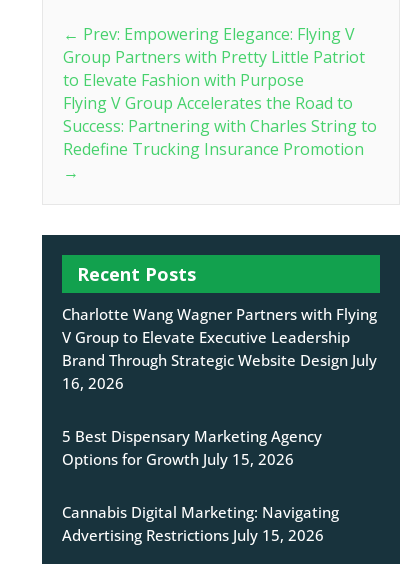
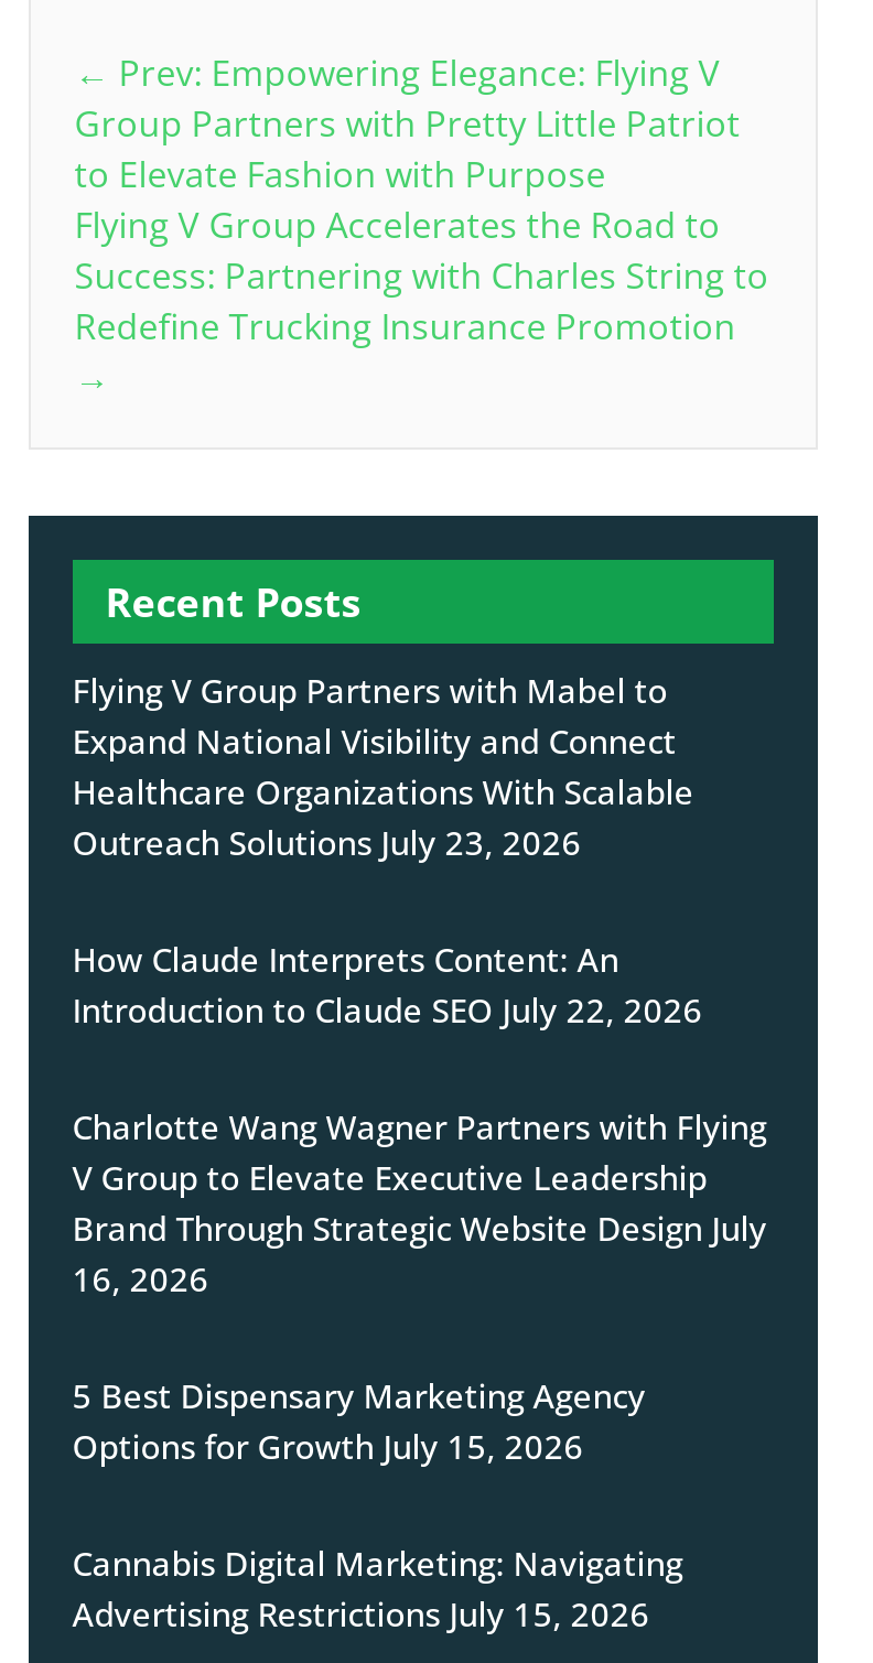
none -> [72,668,703,1032] Flying V Group Partners with Mabel to | Expand National Visibility and Connect | Healthcare Organizations With Scalable | Outreach Solutions July 23, 2026 | How Claude Interprets Content: An | Introduction to Claude SEO July 22, 2026

